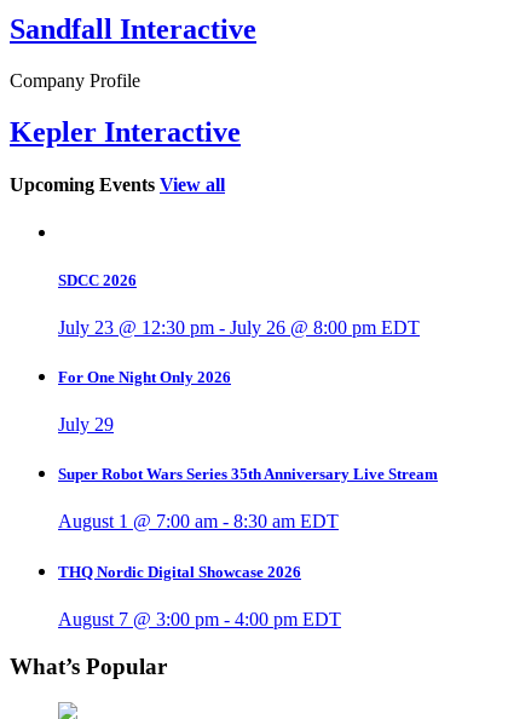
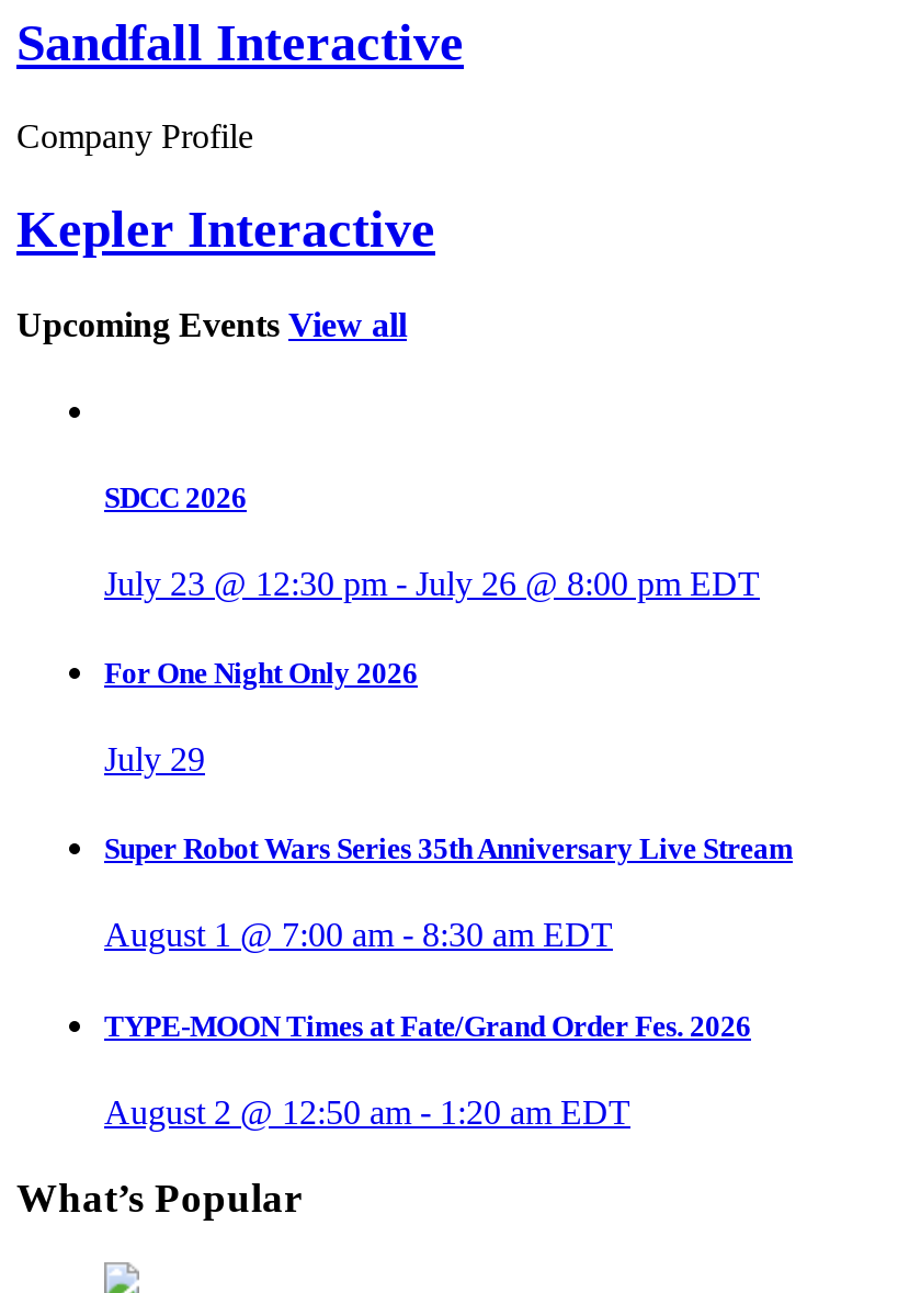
[58,562,301,581] THQ Nordic Digital Showcase 2026 -> [104,1009,751,1042] TYPE-MOON Times at Fate/Grand Order Fes. 2026
[58,609,341,629] August 7 @ 3:00 pm - 4:00 pm EDT -> [104,1093,630,1130] August 2 @ 12:50 am - 1:20 am EDT

